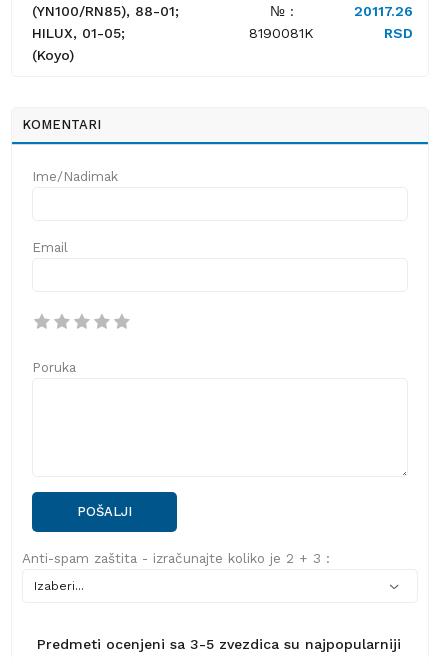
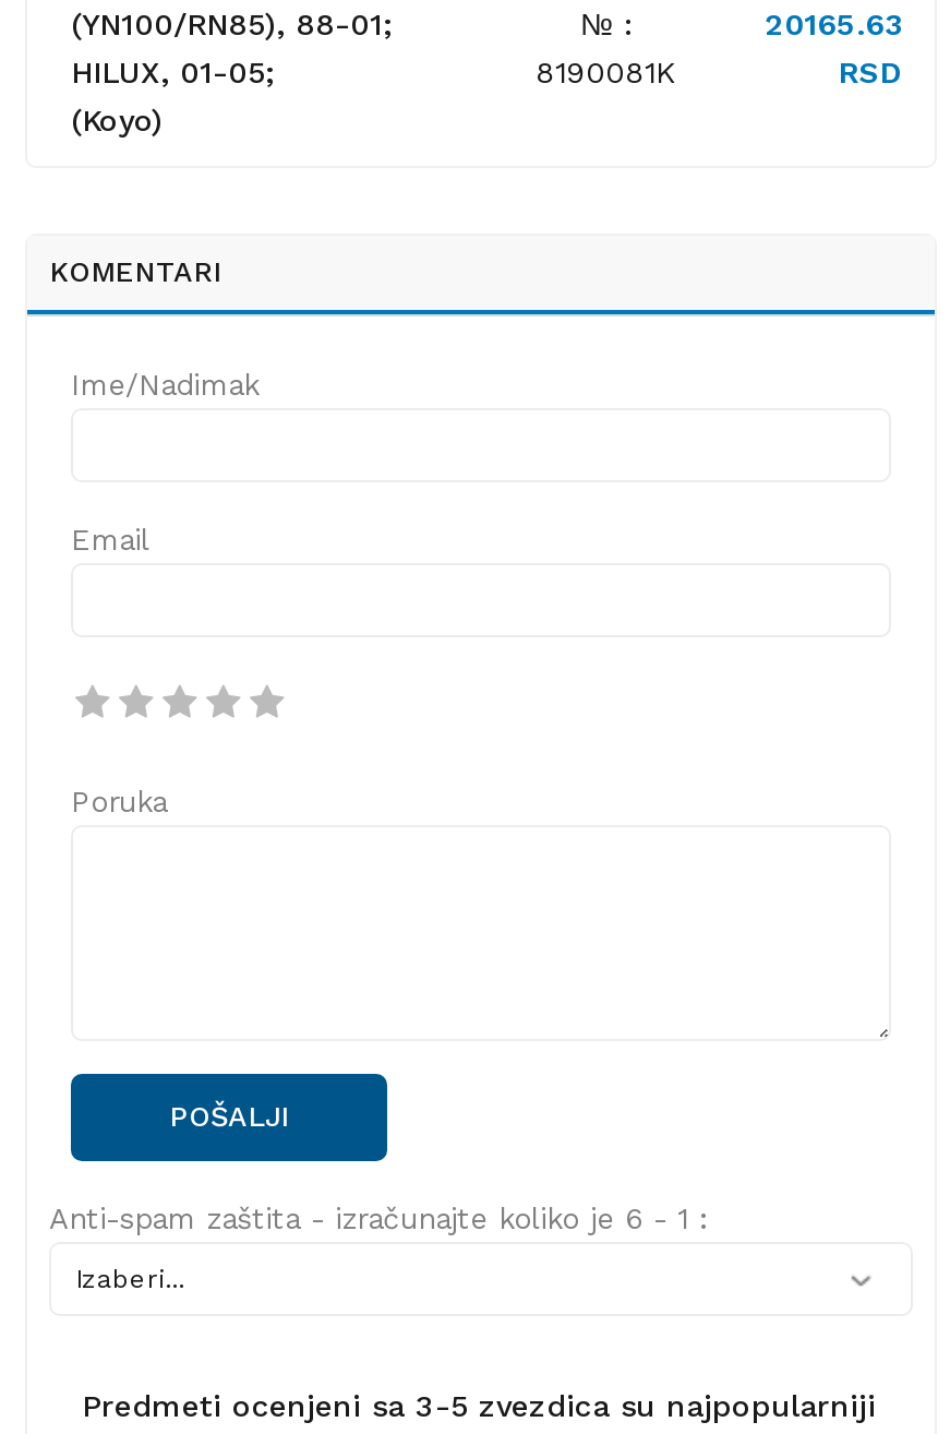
[354,3,413,19] 20117.26 -> [765,7,902,42] 20165.63
[22,550,330,566] Anti-spam zaštita - izračunajte koliko je 2 + 3 : -> [49,1201,708,1236] Anti-spam zaštita - izračunajte koliko je 6 - 1 :

